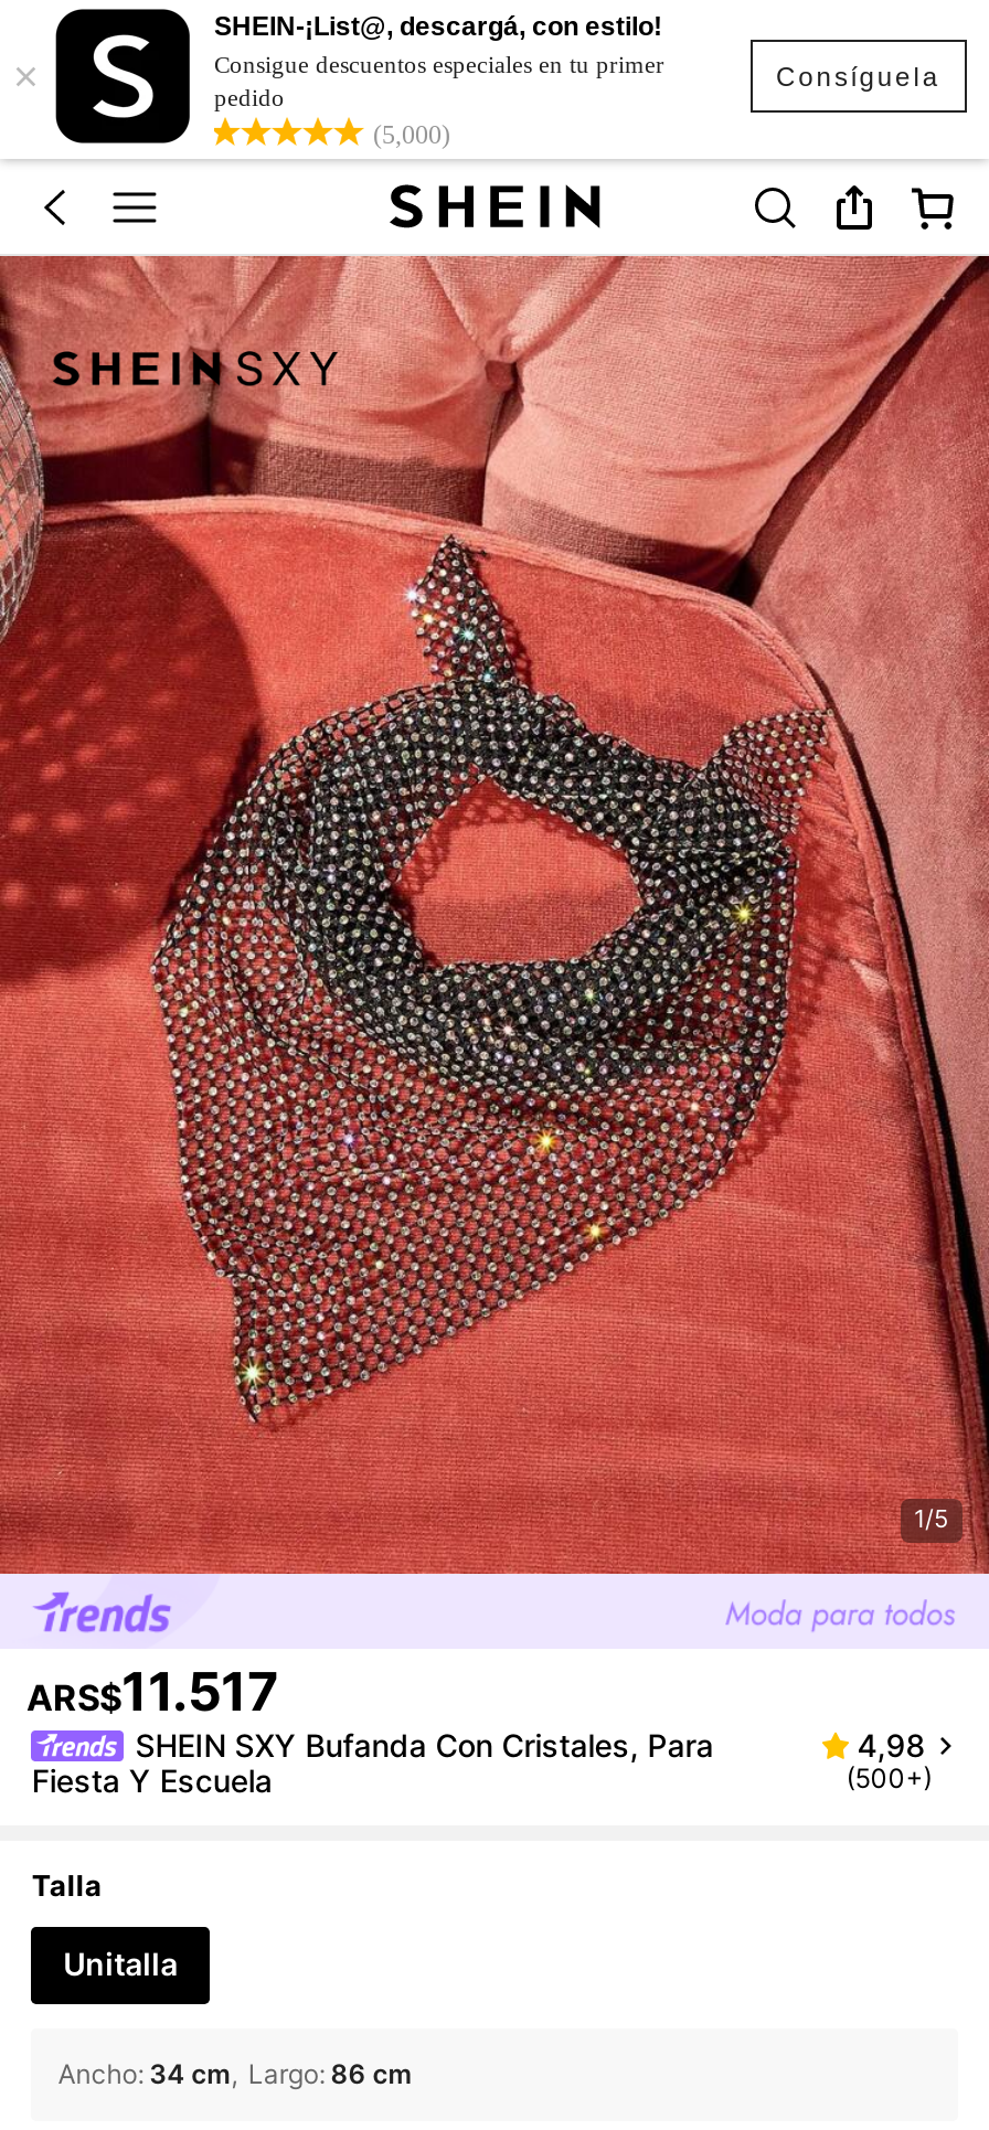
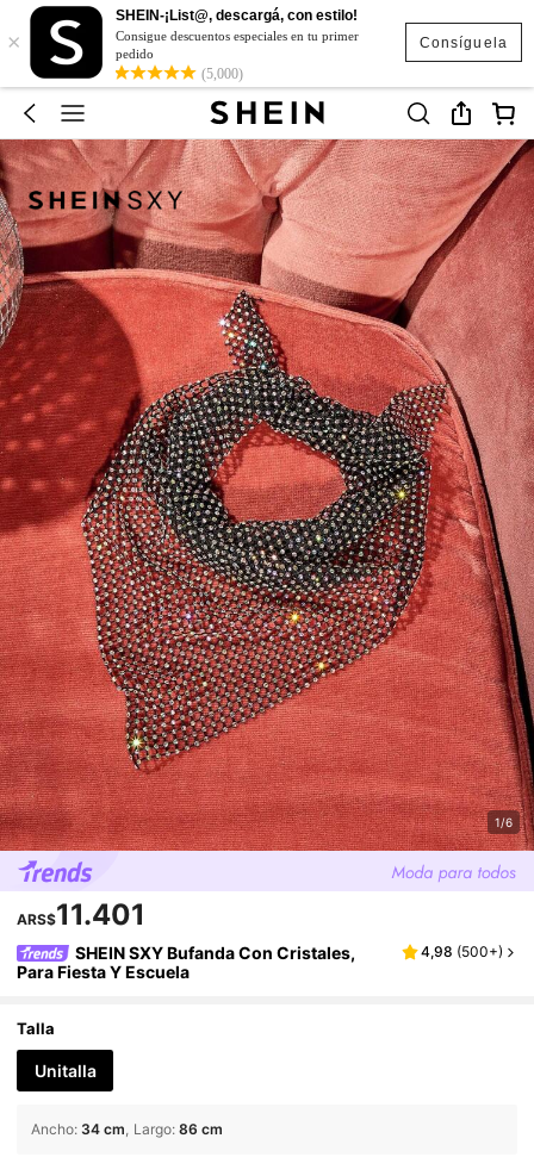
[914,1504,949,1535] 1/5 -> [495,815,513,829] 1/6
[26,1659,713,1798] ARS$11.517 | SHEIN SXY Bufanda Con Cristales, Para | Fiesta Y Escuela -> [17,897,355,981] ARS$11.401 | SHEIN SXY Bufanda Con Cristales, | Para Fiesta Y Escuela

